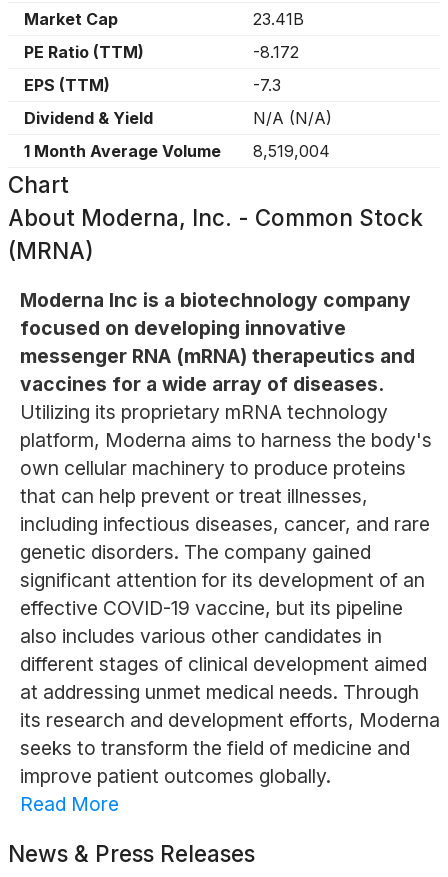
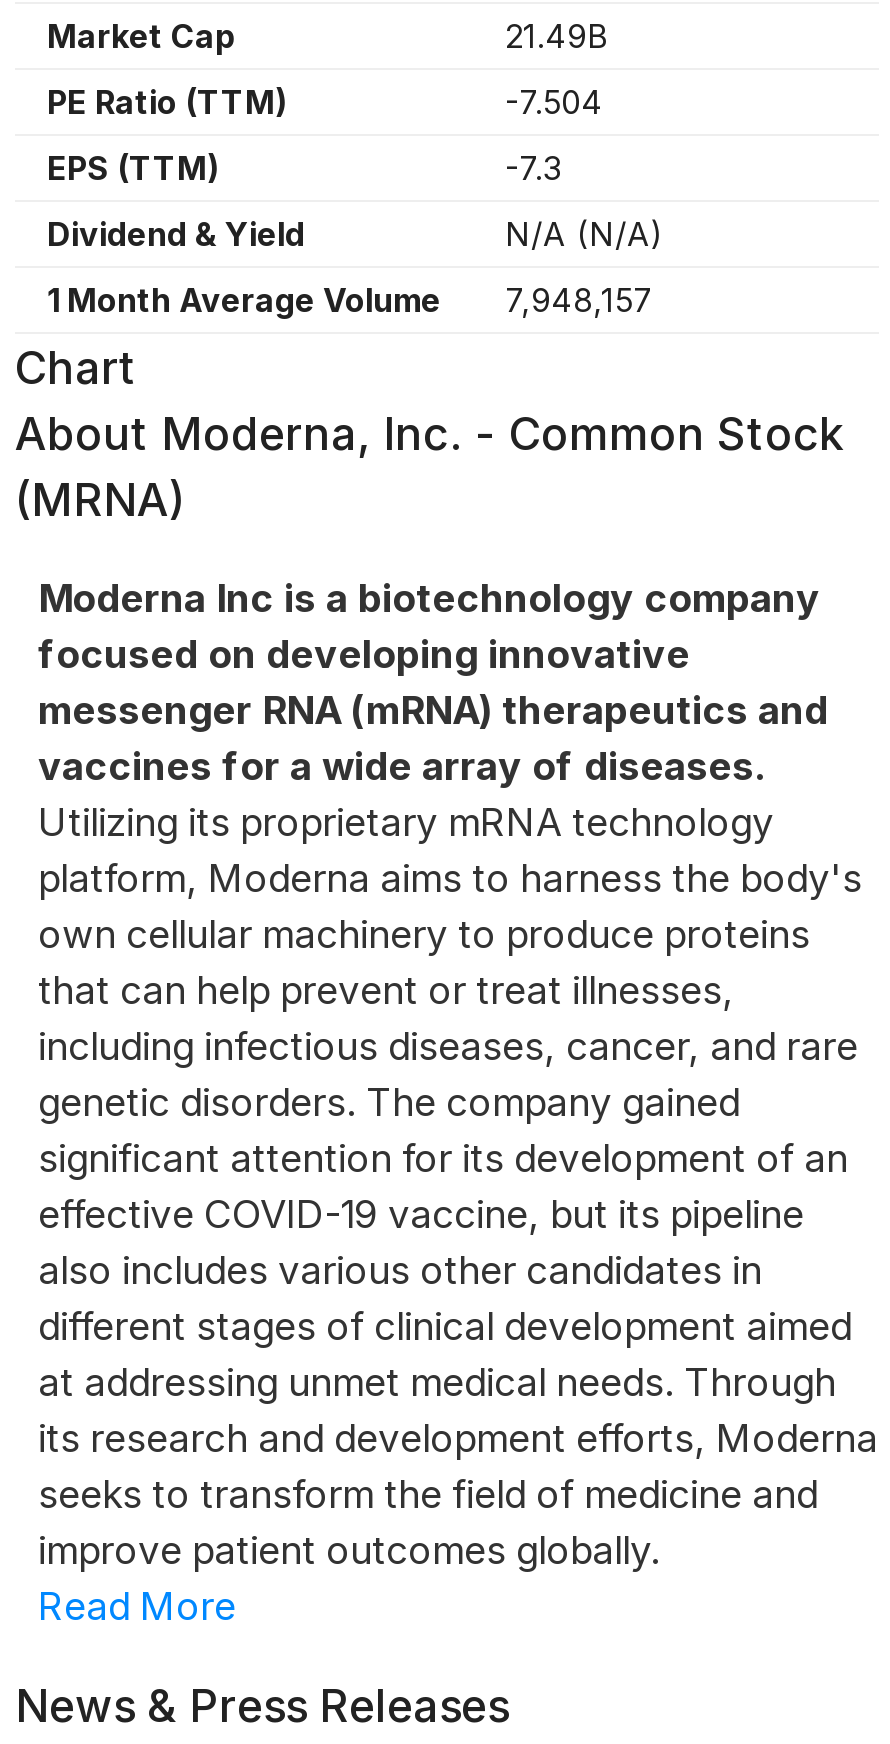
[253,9,304,29] 23.41B -> [505,16,609,56] 21.49B
[253,42,299,62] -8.172 -> [505,82,603,122] -7.504
[24,141,330,161] 1 Month Average Volume 8,519,004 -> [47,280,653,320] 1 Month Average Volume 7,948,157

